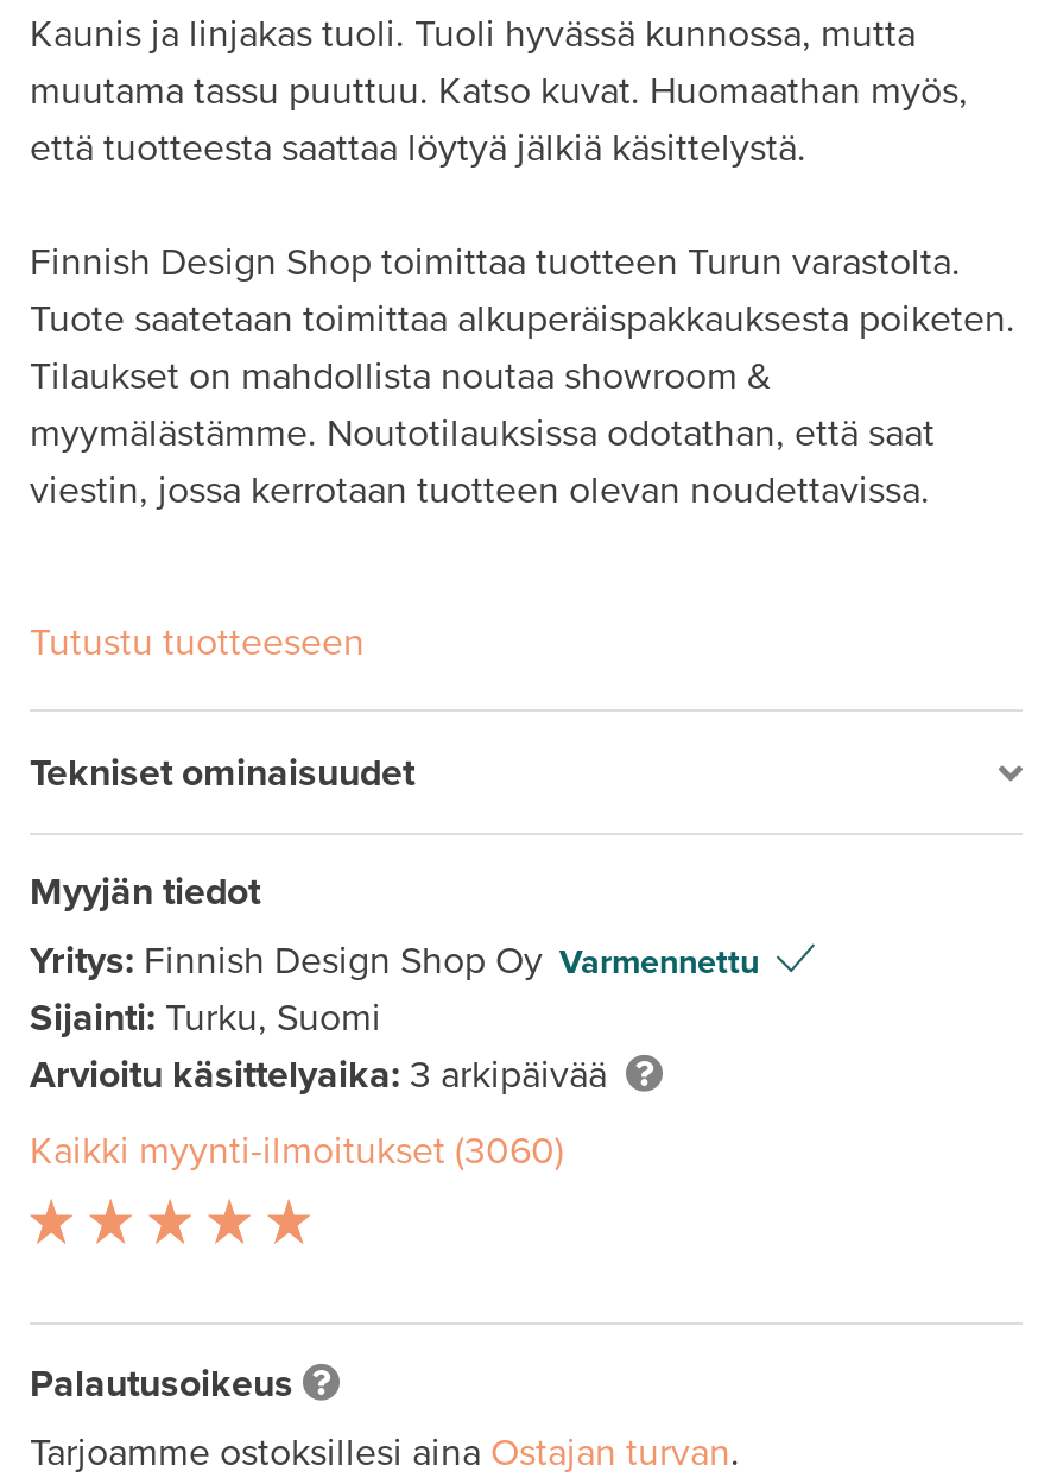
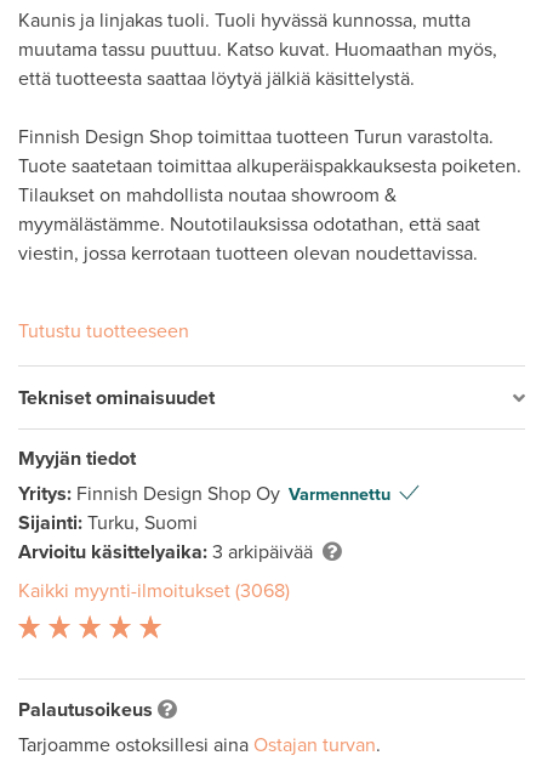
[30,1128,564,1176] Kaikki myynti-ilmoitukset (3060) -> [18,579,290,604] Kaikki myynti-ilmoitukset (3068)

